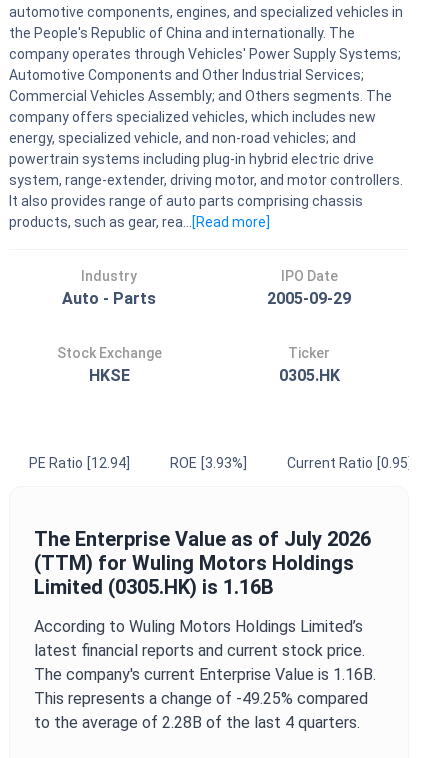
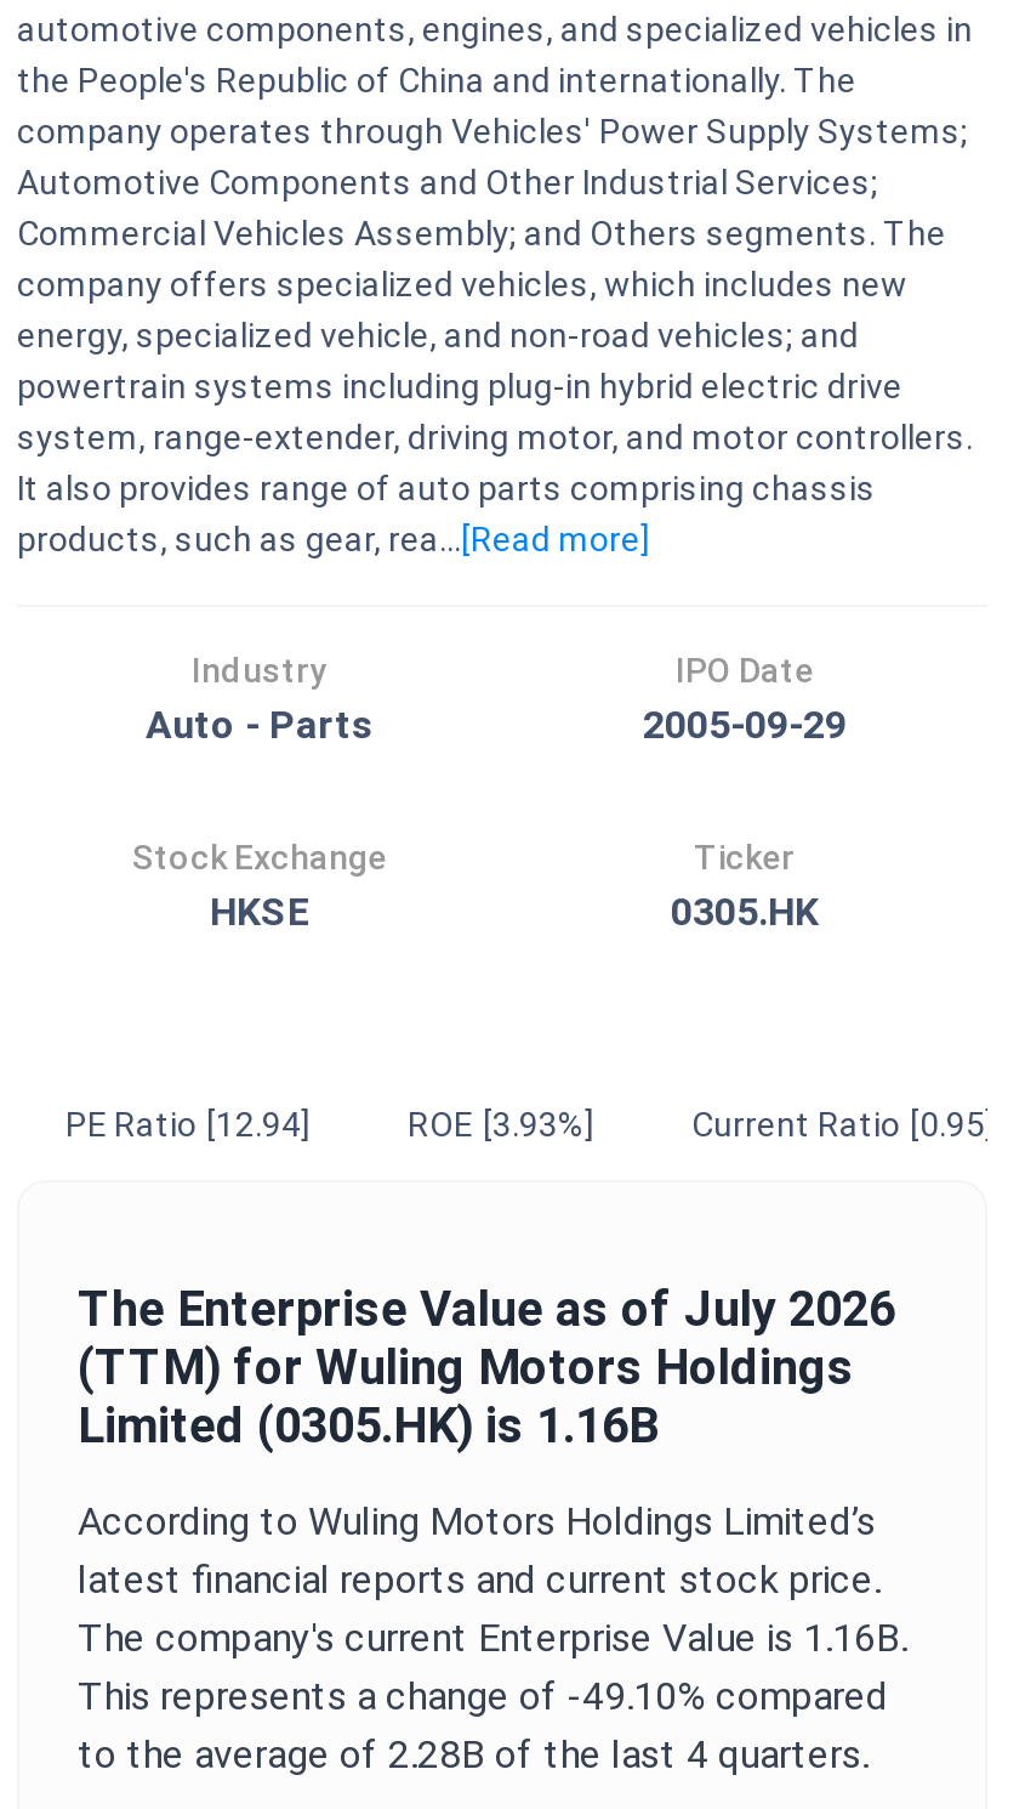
[34,689,368,708] This represents a change of -49.25% compared -> [78,1673,888,1719] This represents a change of -49.10% compared

